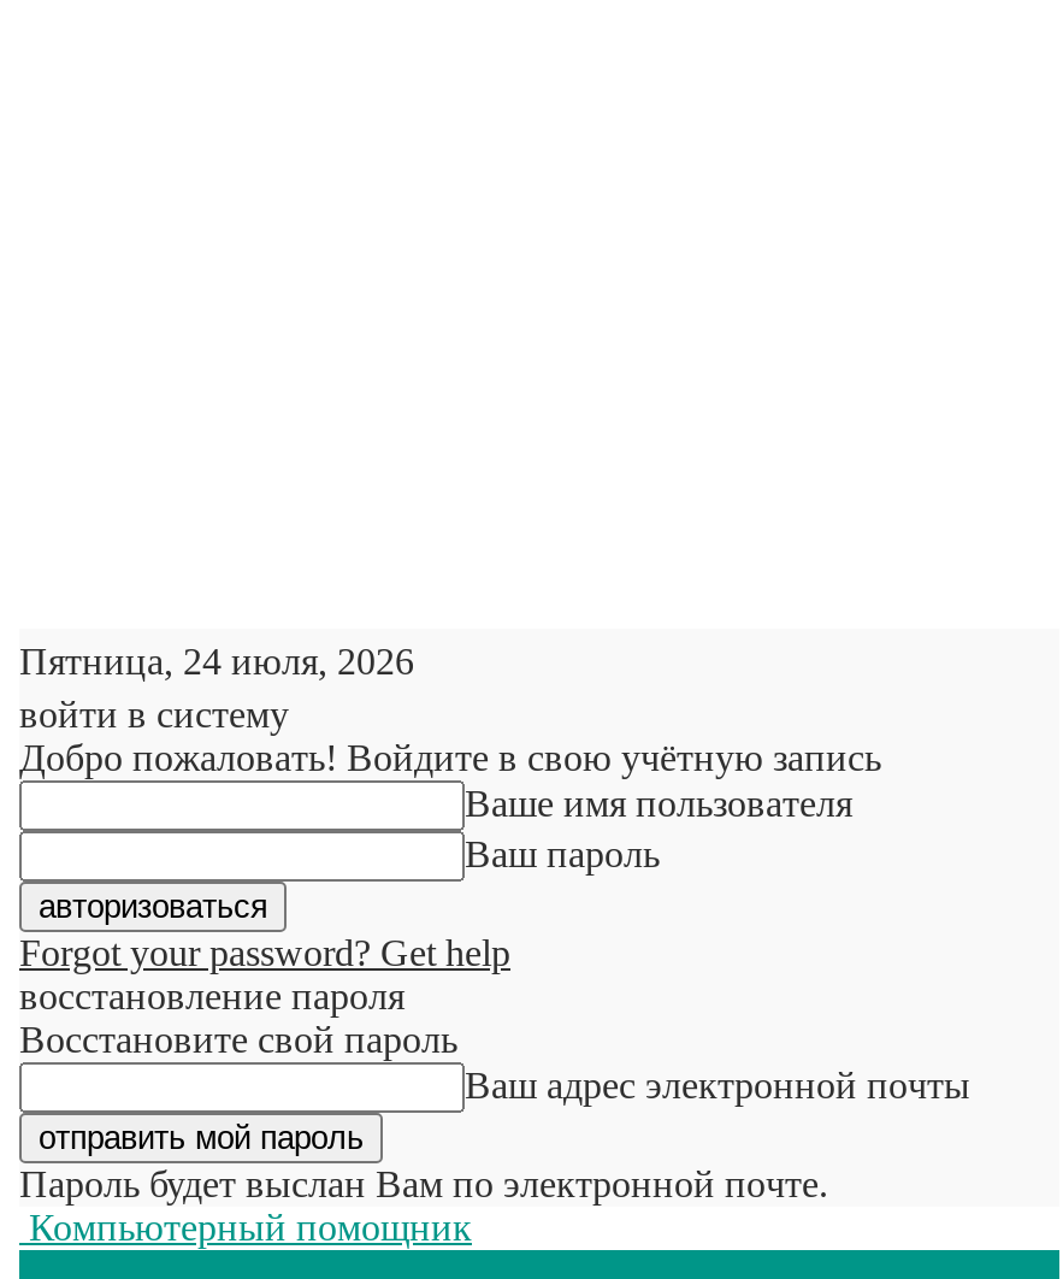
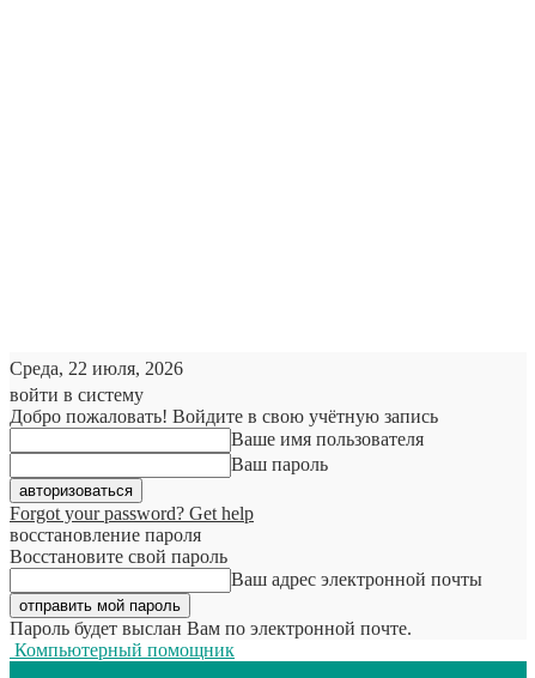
[19,641,414,682] Пятница, 24 июля, 2026 -> [10,358,183,379] Среда, 22 июля, 2026

